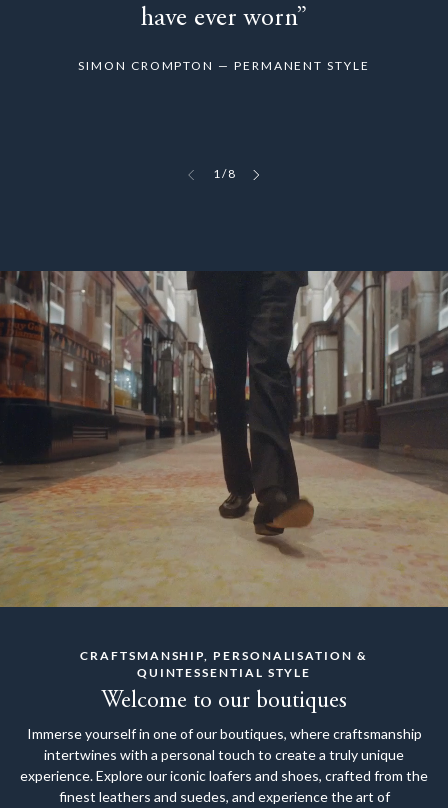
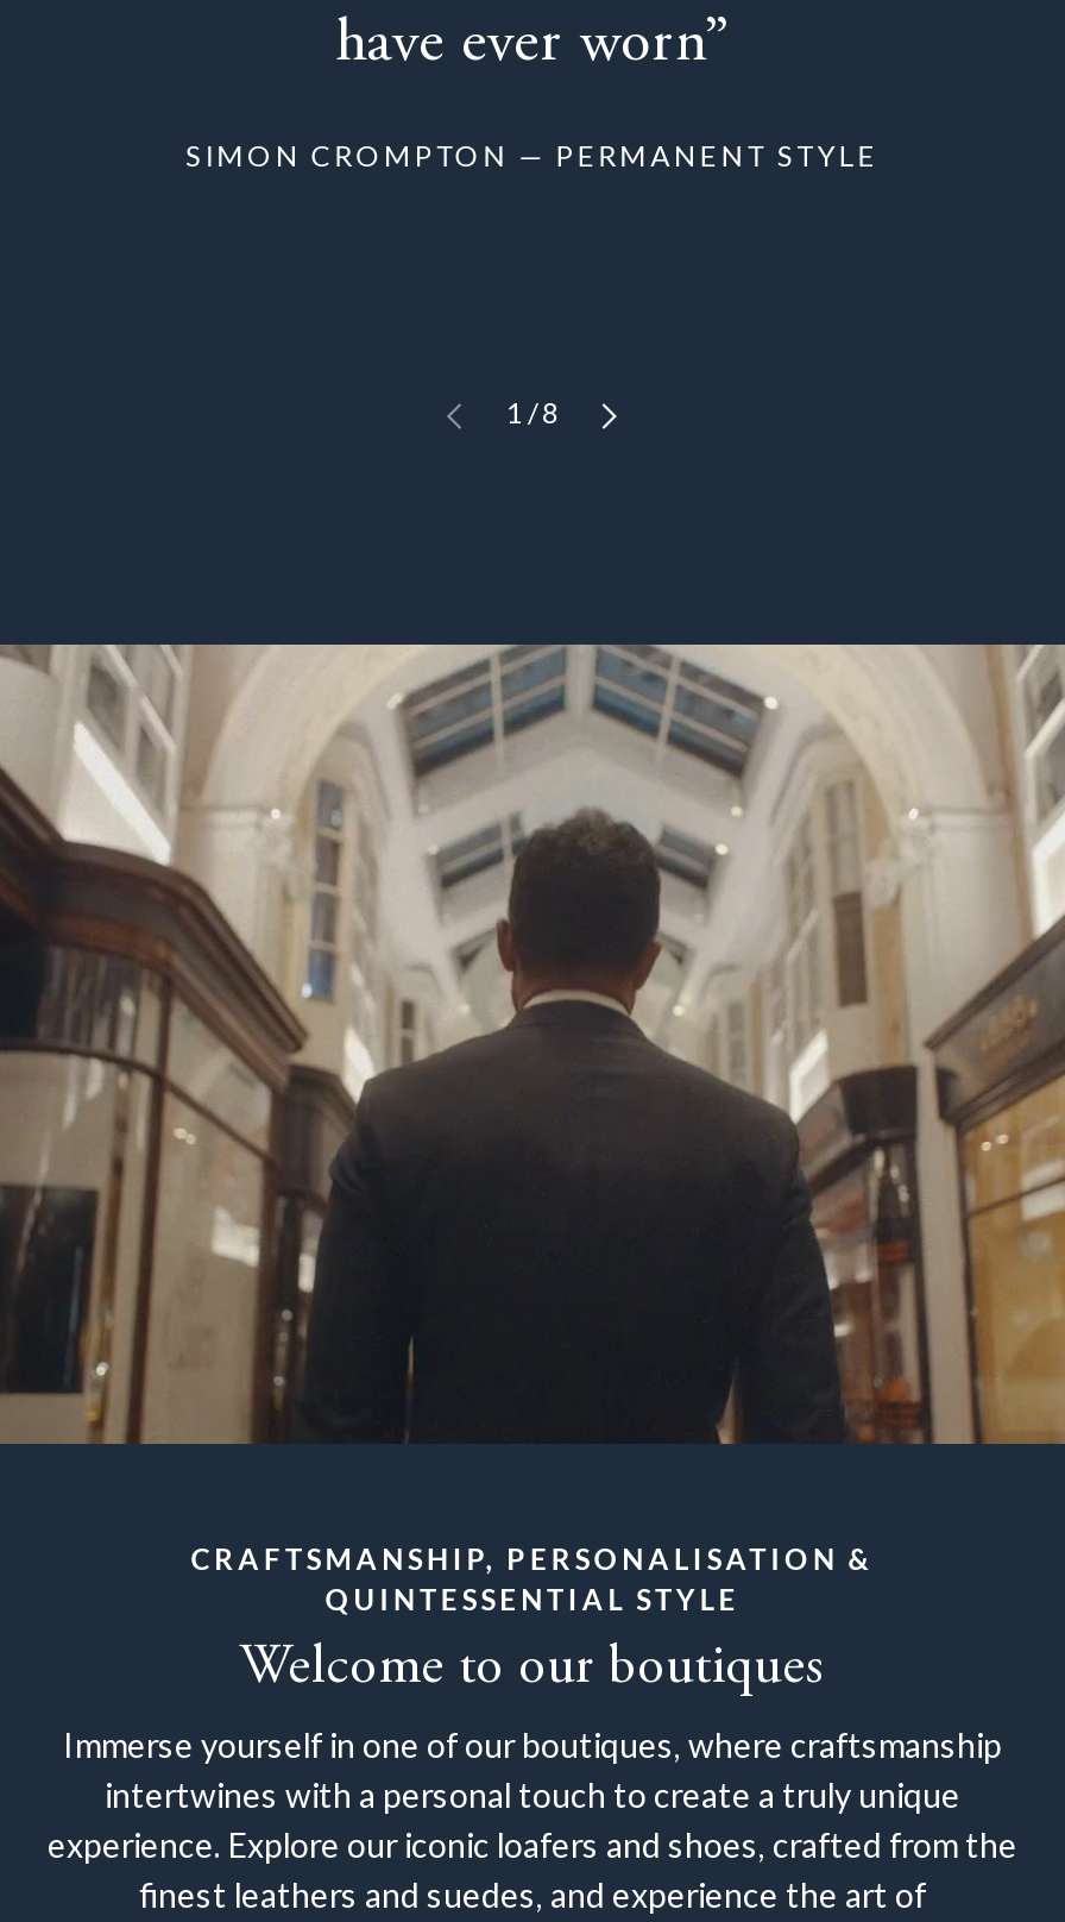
[3,270,445,608] [image] -> [7,642,1058,1444] [image]

